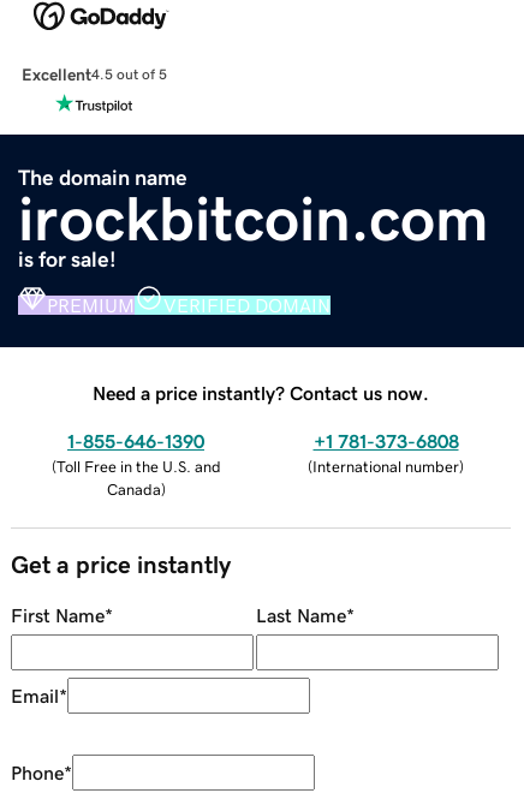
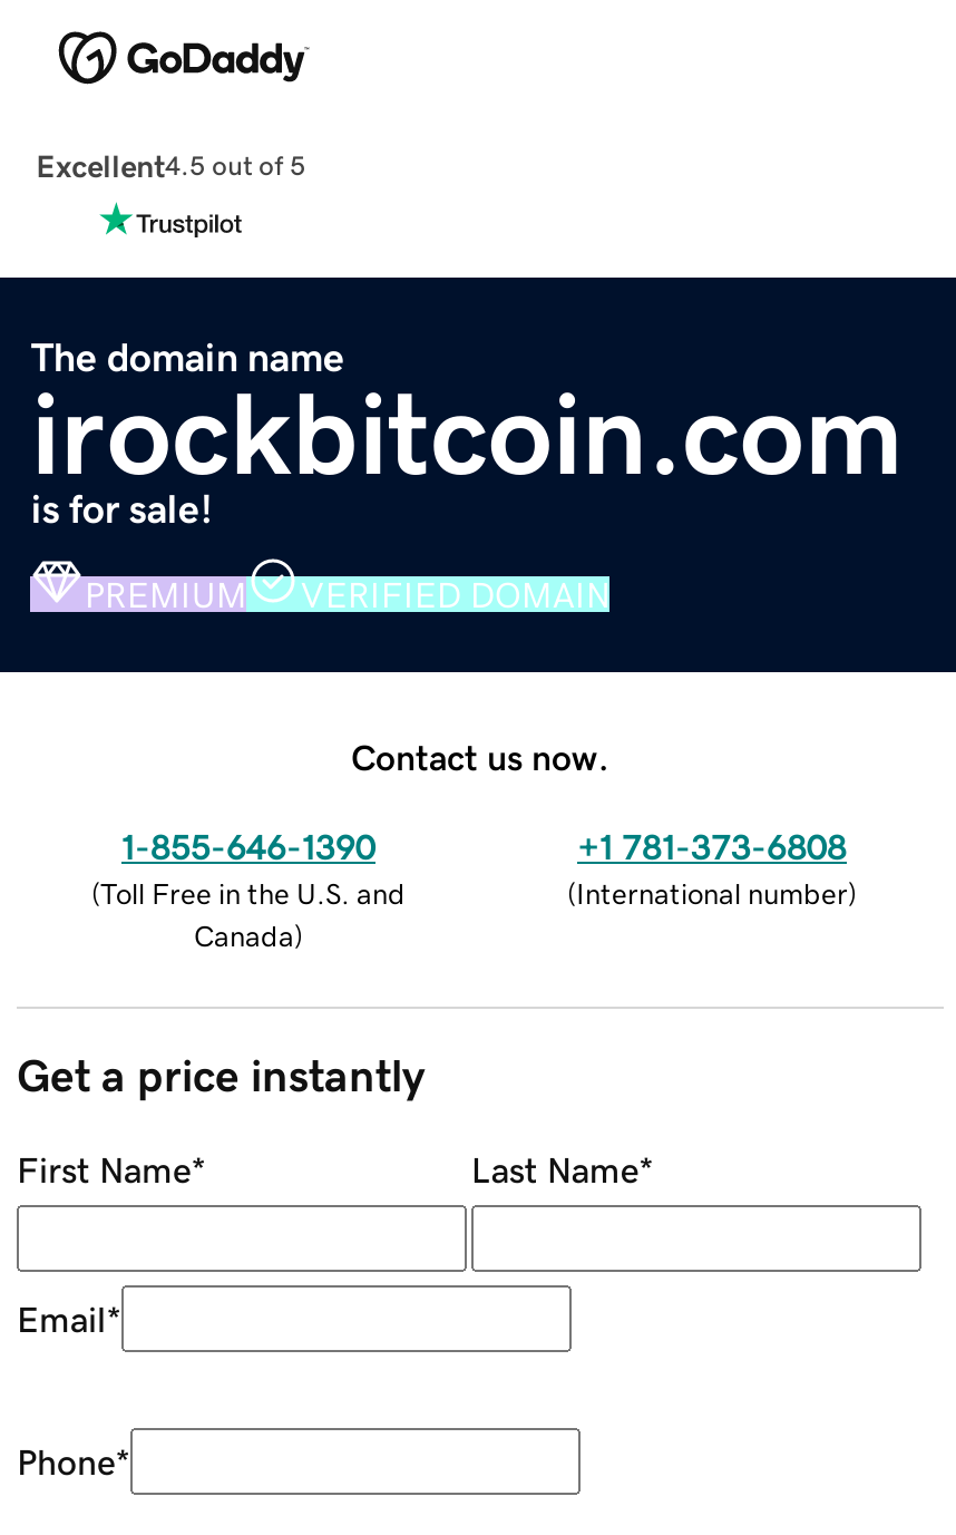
[93,383,429,402] Need a price instantly? Contact us now. -> [351,738,609,774] Contact us now.

